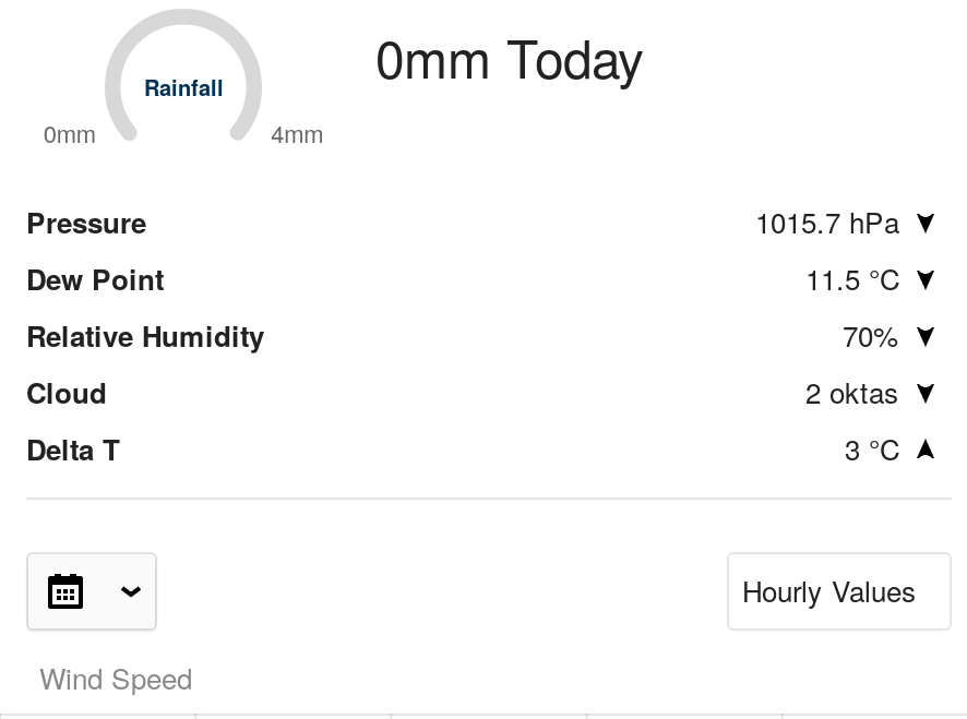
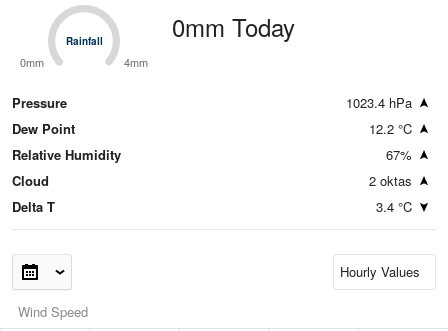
[755,201,899,242] 1015.7 hPa -> [346,93,412,112] 1023.4 hPa
[805,257,899,299] 11.5 °C -> [369,119,412,138] 12.2 °C
[843,314,899,356] 70% -> [386,145,412,164] 67%
[845,428,899,469] 3 °C -> [376,197,412,216] 3.4 °C

